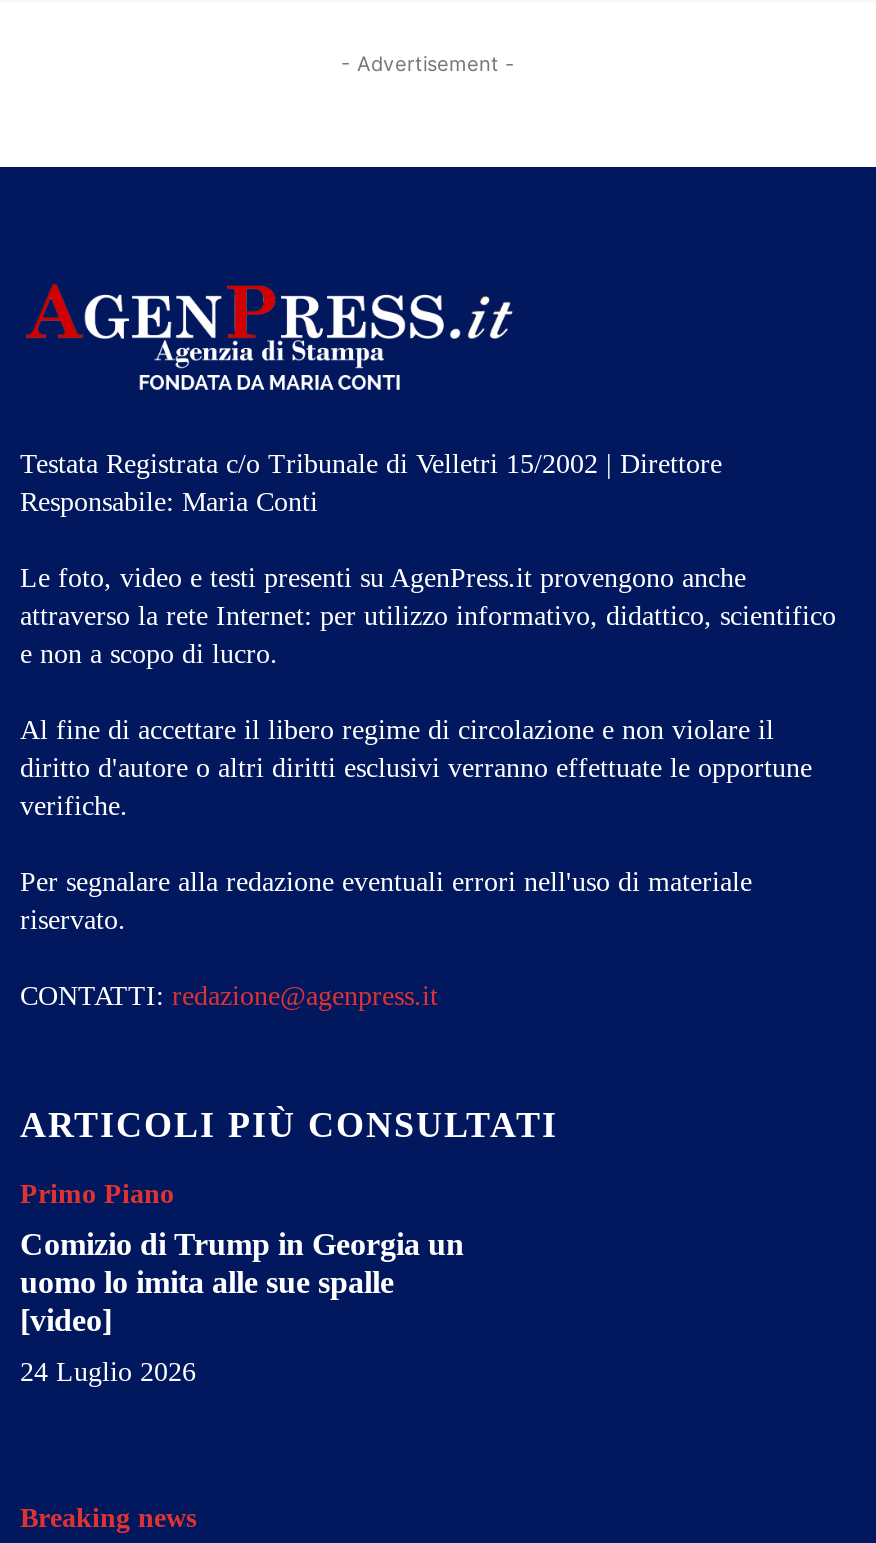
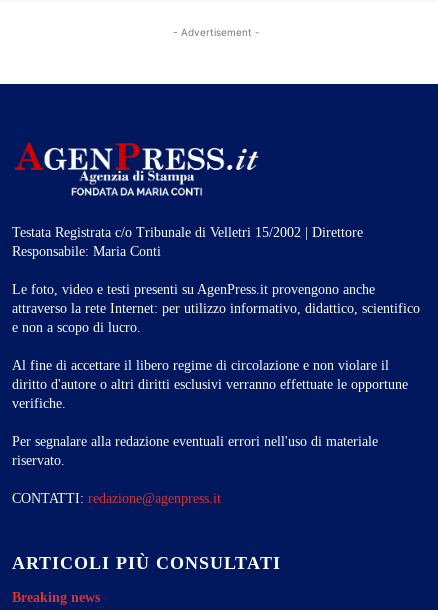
[20,1179,464,1387] Primo Piano | Comizio di Trump in Georgia un | uomo lo imita alle sue spalle | [video] | 24 Luglio 2026 -> none

